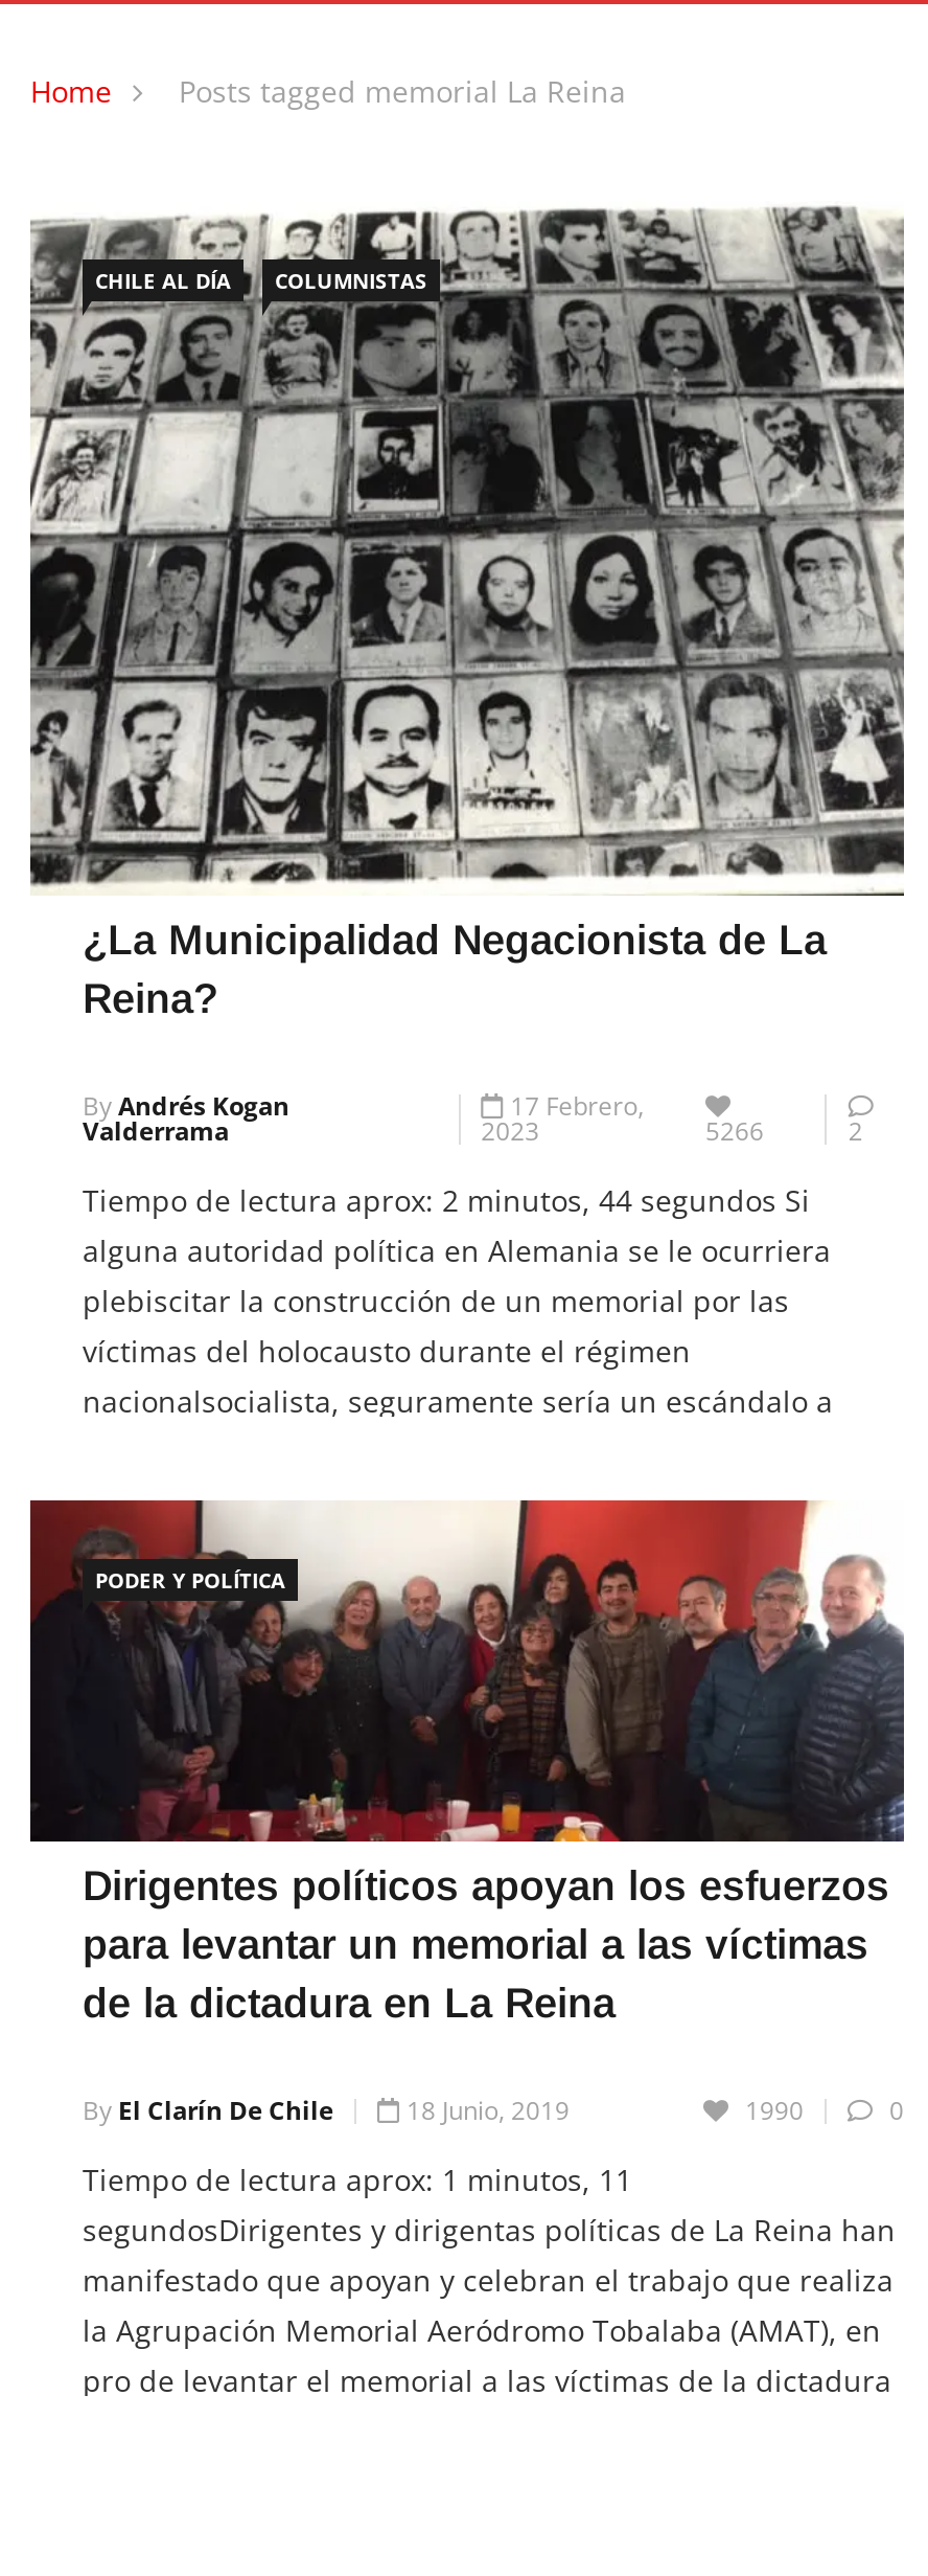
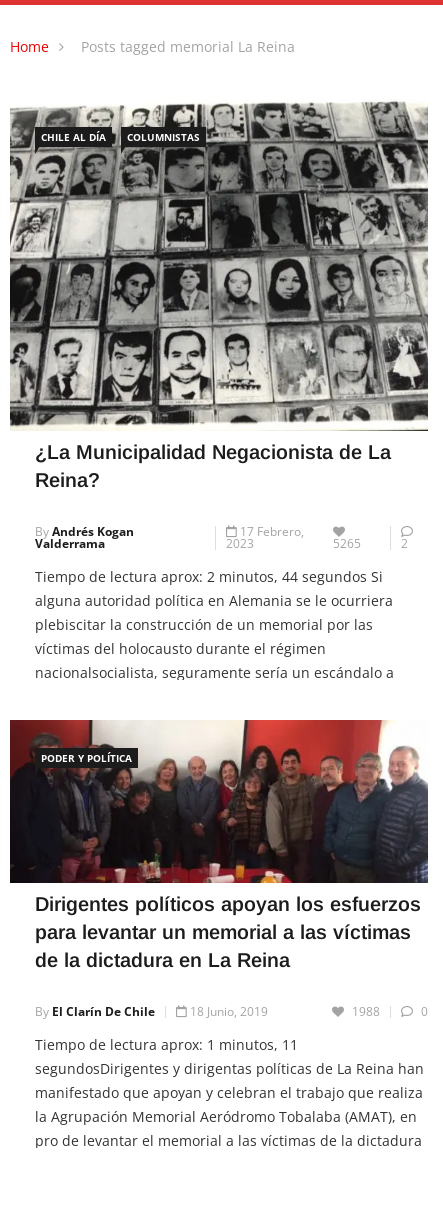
[705,1112,764,1148] 5266 -> [333,534,361,551] 5265
[739,2093,804,2129] 1990 -> [349,1003,380,1020] 1988

